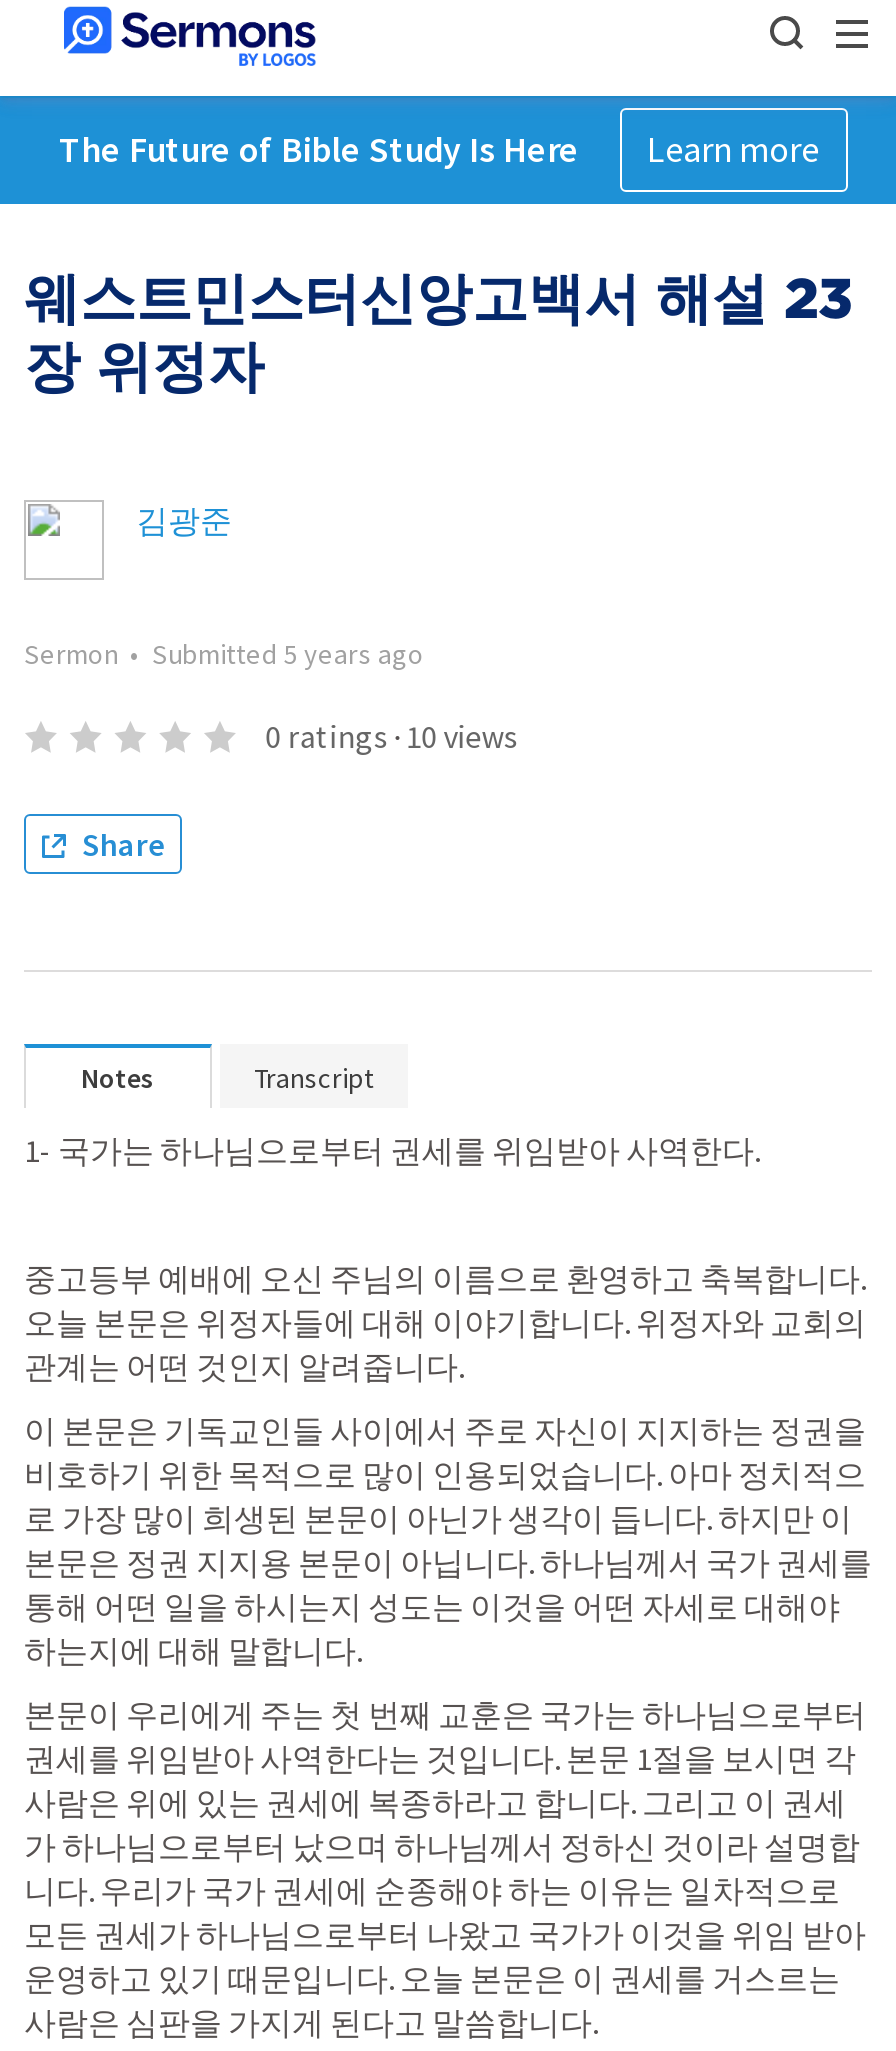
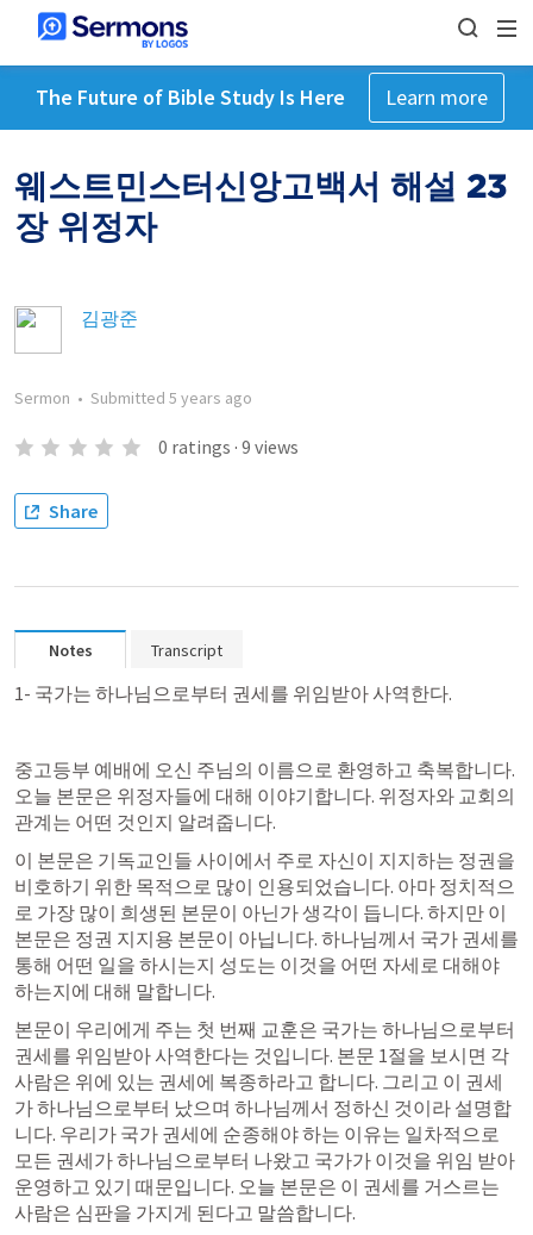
[265,716,517,756] 0 ratings · 10 views -> [158,435,298,459] 0 ratings · 9 views

